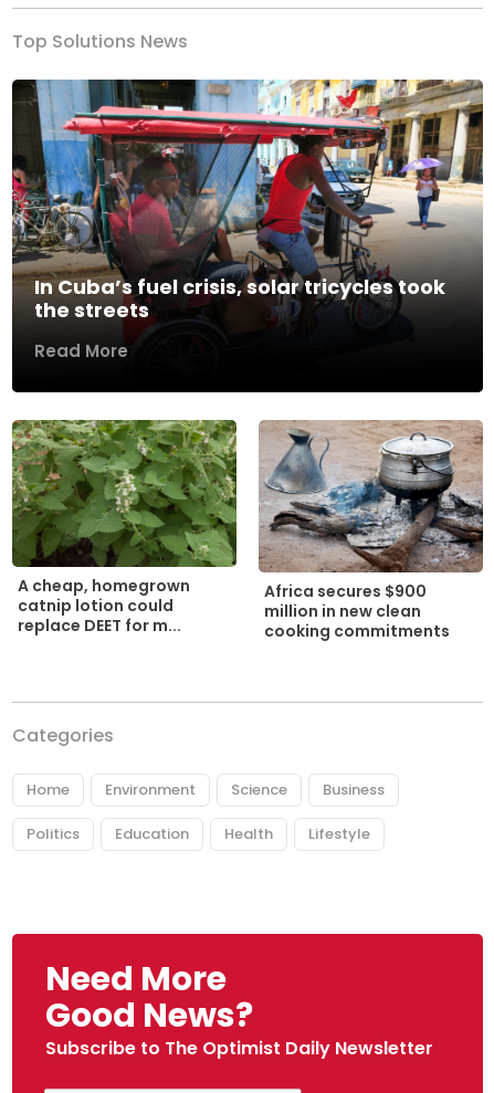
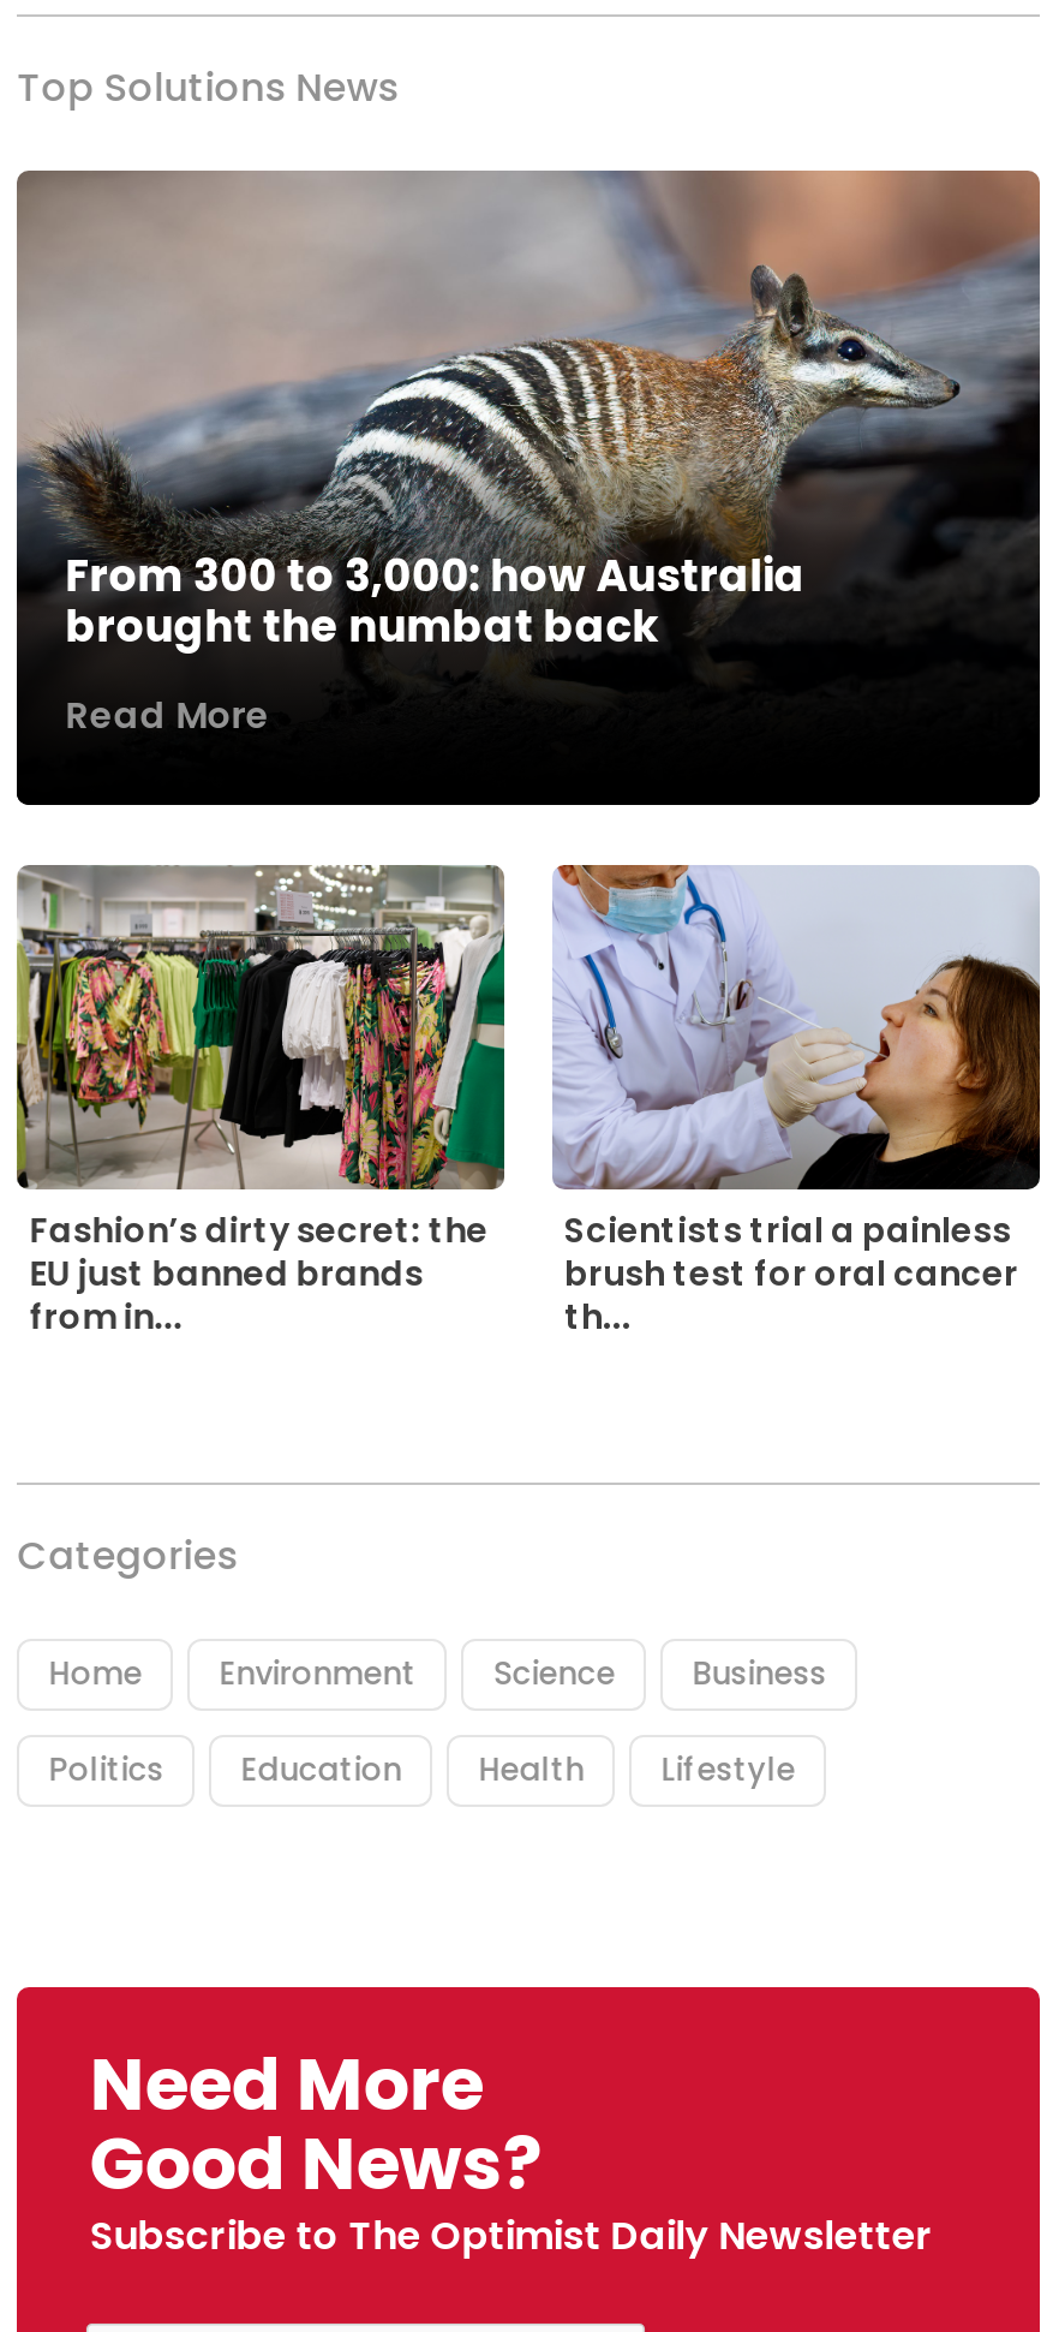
[11,78,483,324] [image] | In Cuba’s fuel crisis, solar tricycles took | the streets -> [17,168,1042,655] [image] | From 300 to 3,000: how Australia | brought the numbat back
[12,420,238,637] [image] | A cheap, homegrown | catnip lotion could | replace DEET for m... -> [17,865,507,1340] [image] | Fashion’s dirty secret: the | EU just banned brands | from in...
[259,420,484,642] [image] | Africa secures $900 | million in new clean | cooking commitments -> [552,865,1042,1340] [image] | Scientists trial a painless | brush test for oral cancer | th...

